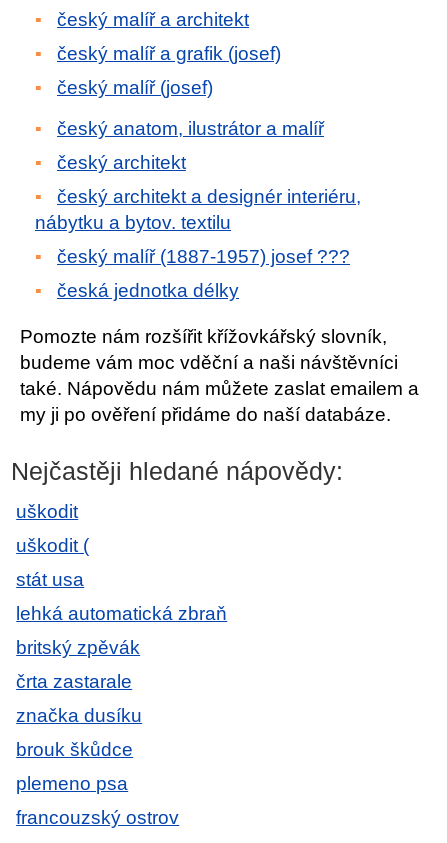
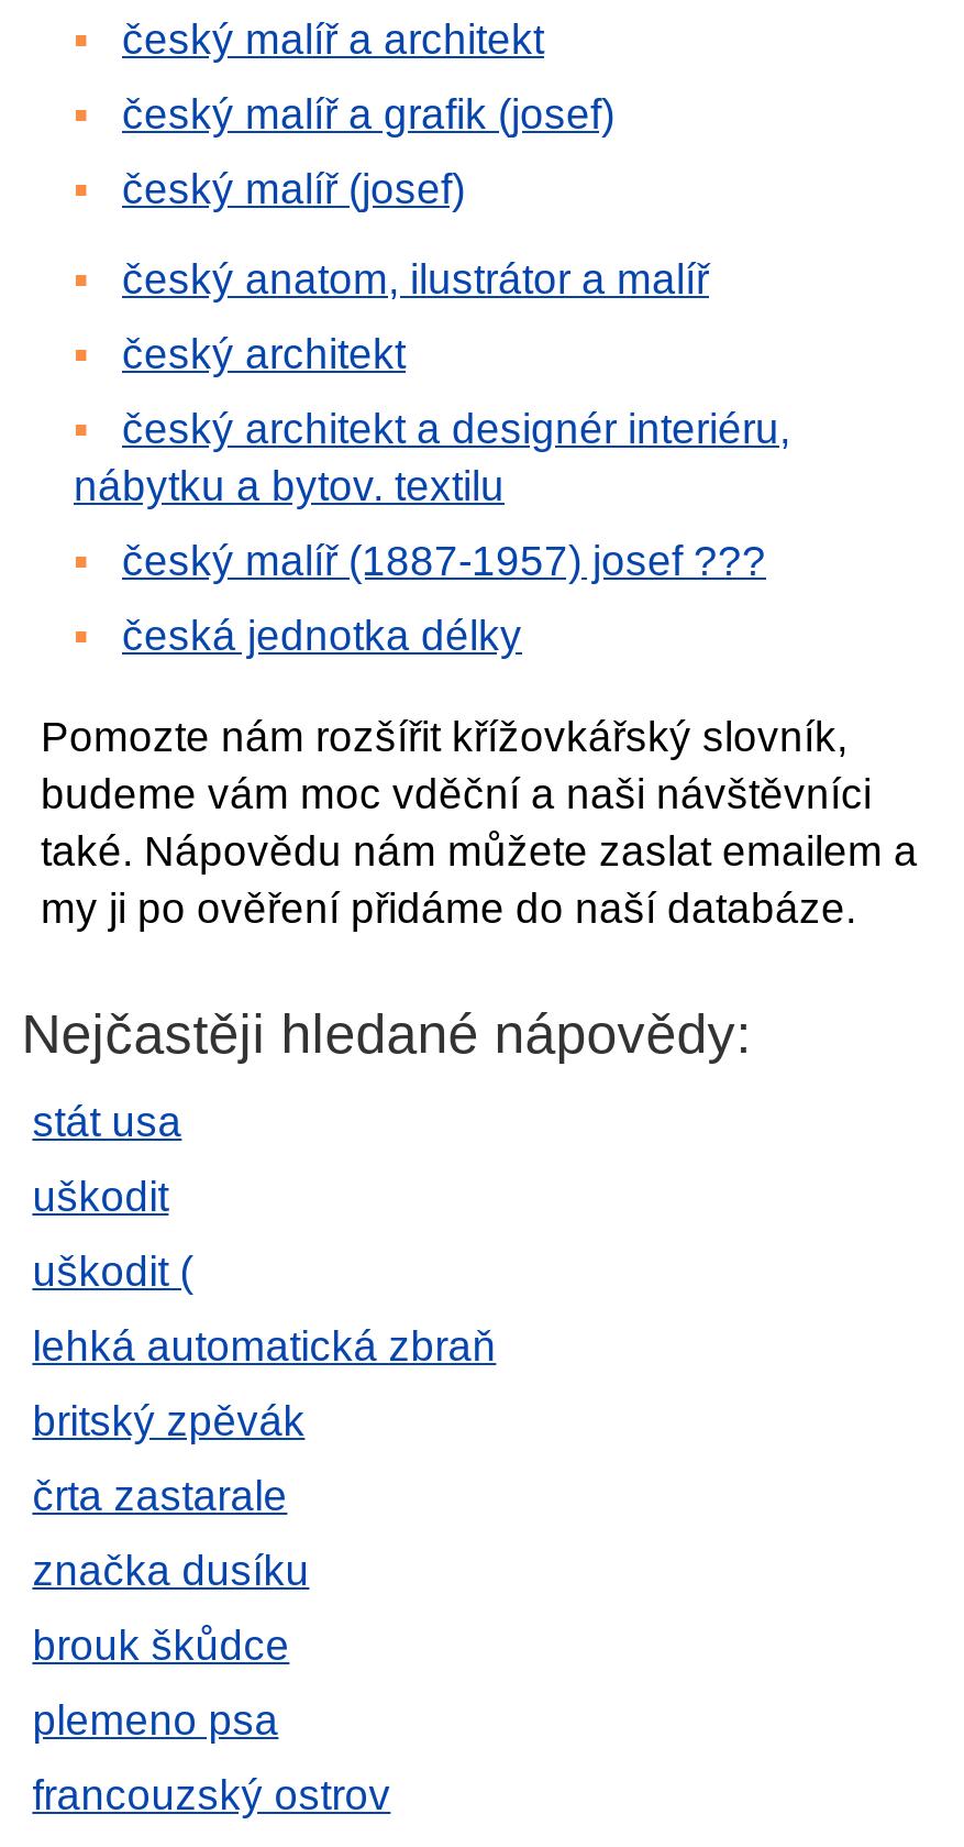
moved [16,501,89,556] -> [32,1174,193,1295]: uškodit | uškodit (
moved [16,569,84,590] -> [32,1099,182,1145]: stát usa

